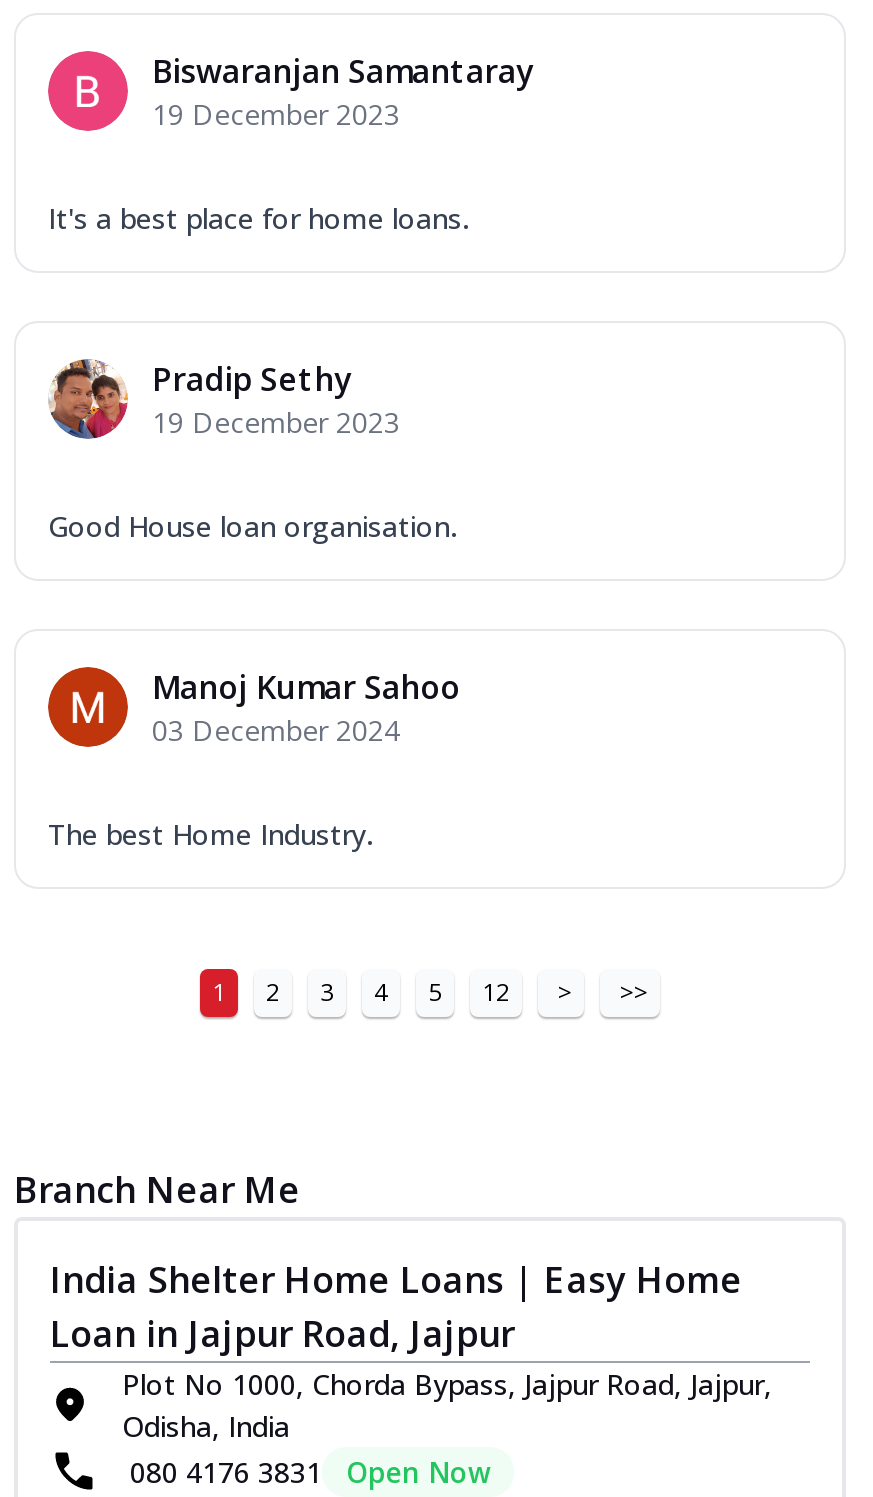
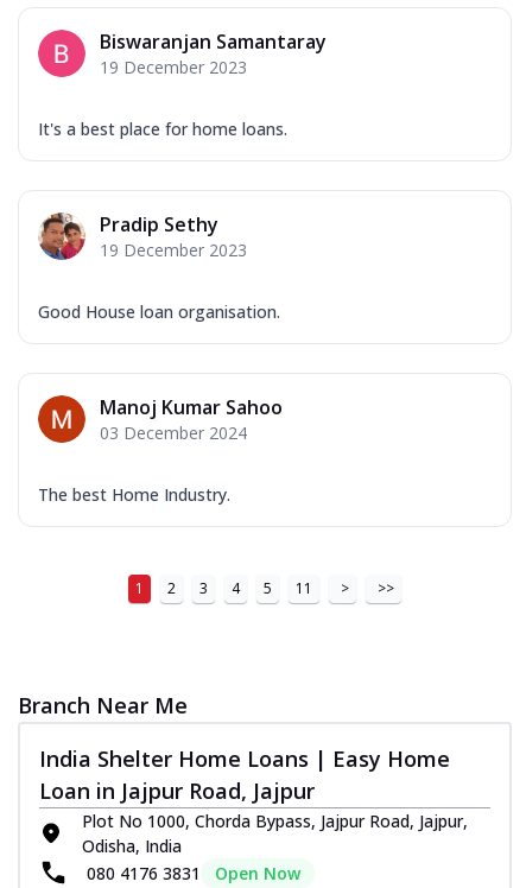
[482,975,510,1009] 12 -> [296,578,312,598] 11

